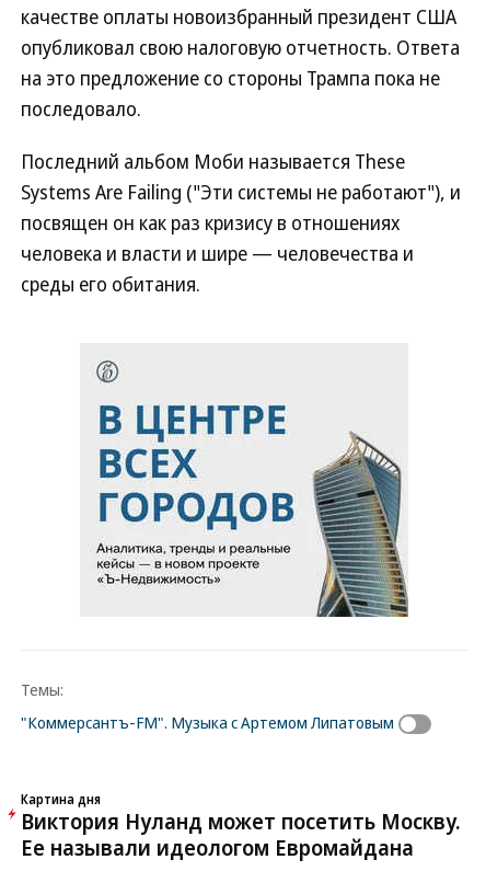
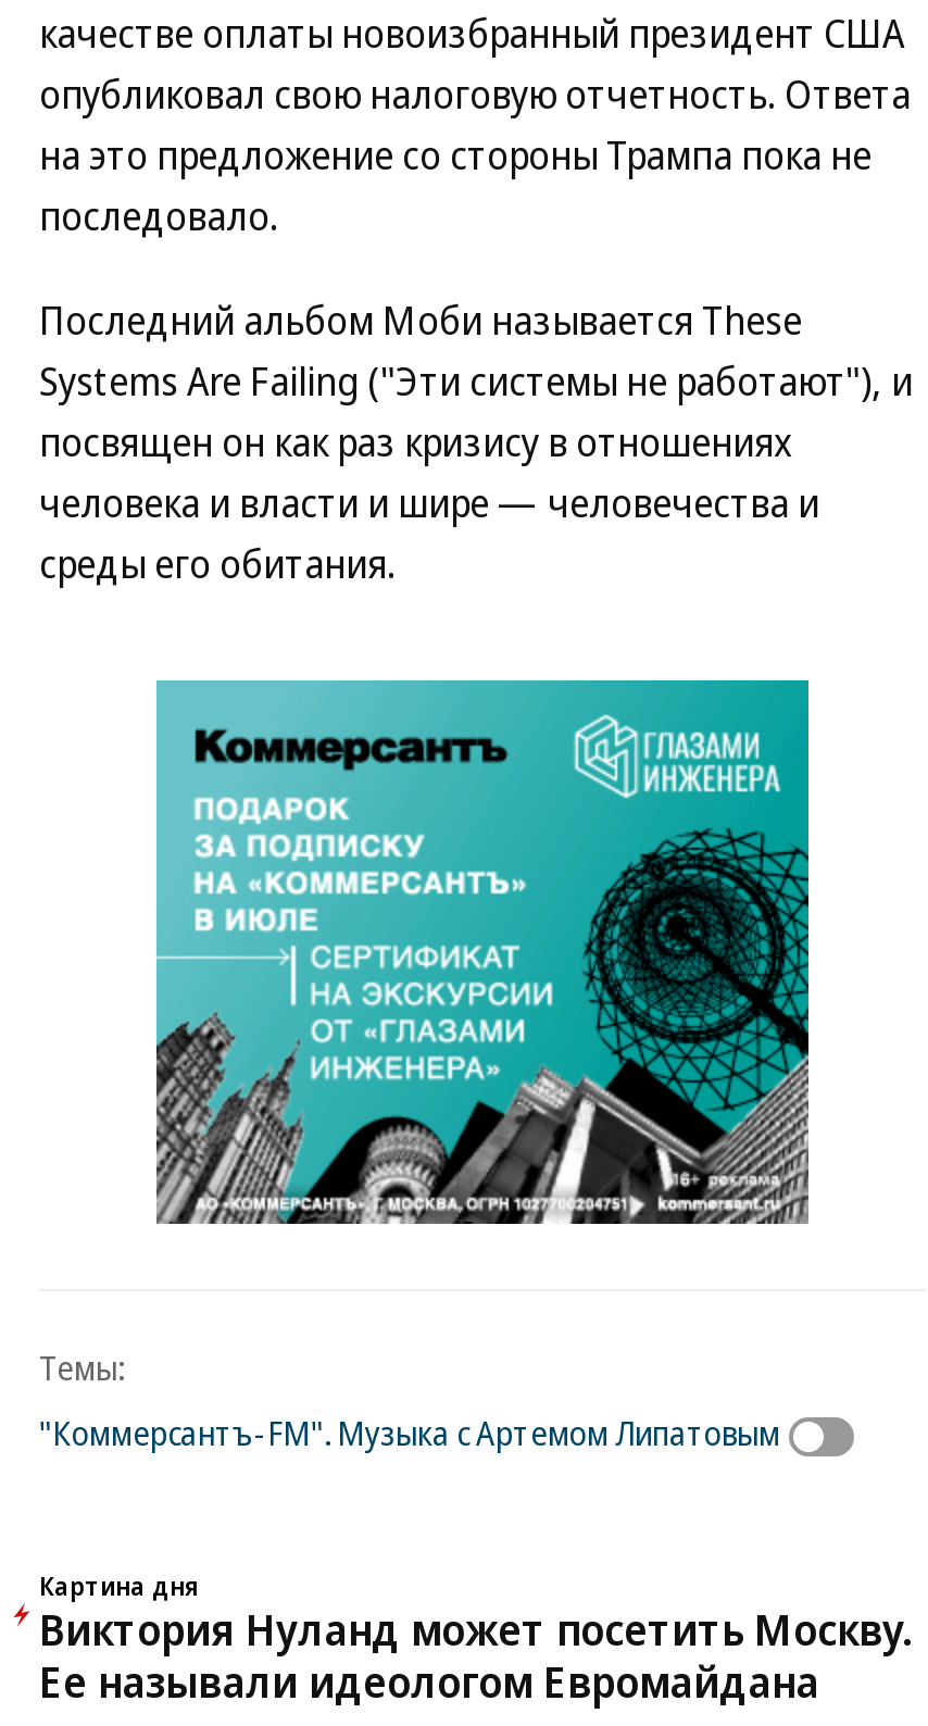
[80,343,408,618] [image] -> [154,678,811,1226] [image]

